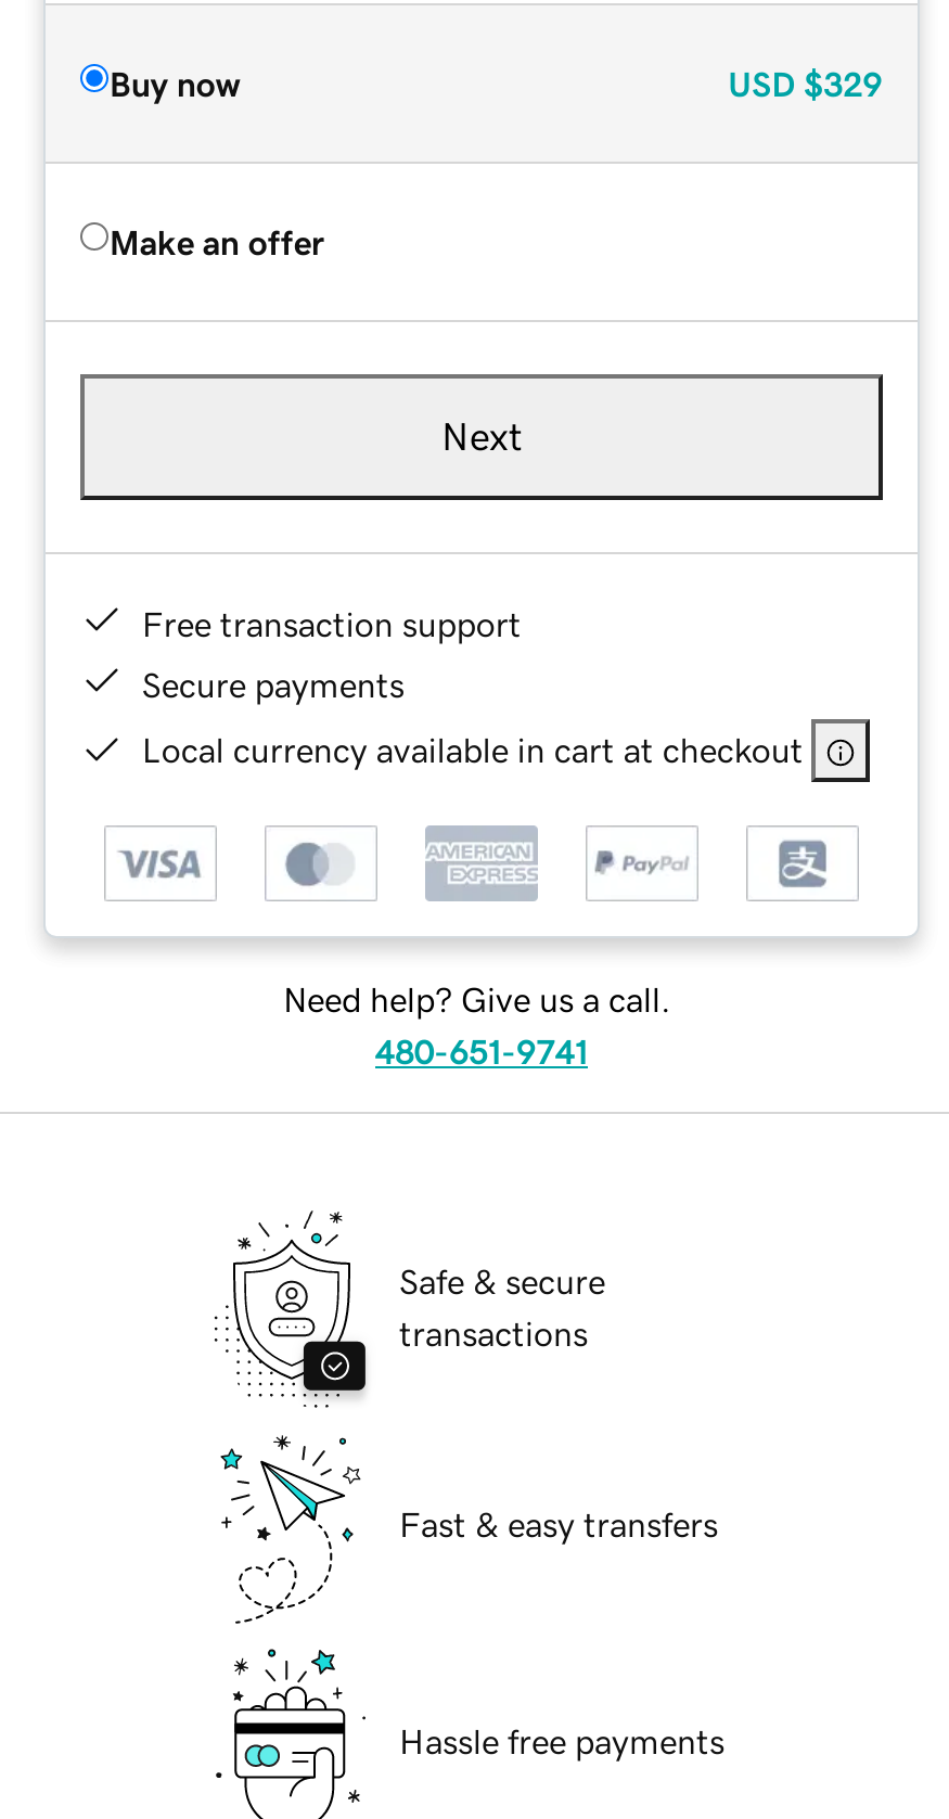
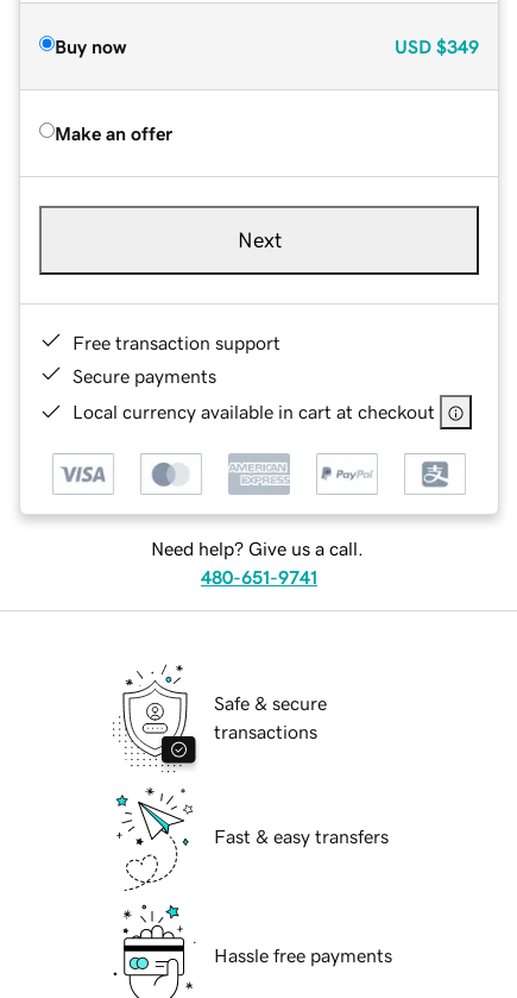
[728,65,882,100] USD $329 -> [394,36,478,55] USD $349

